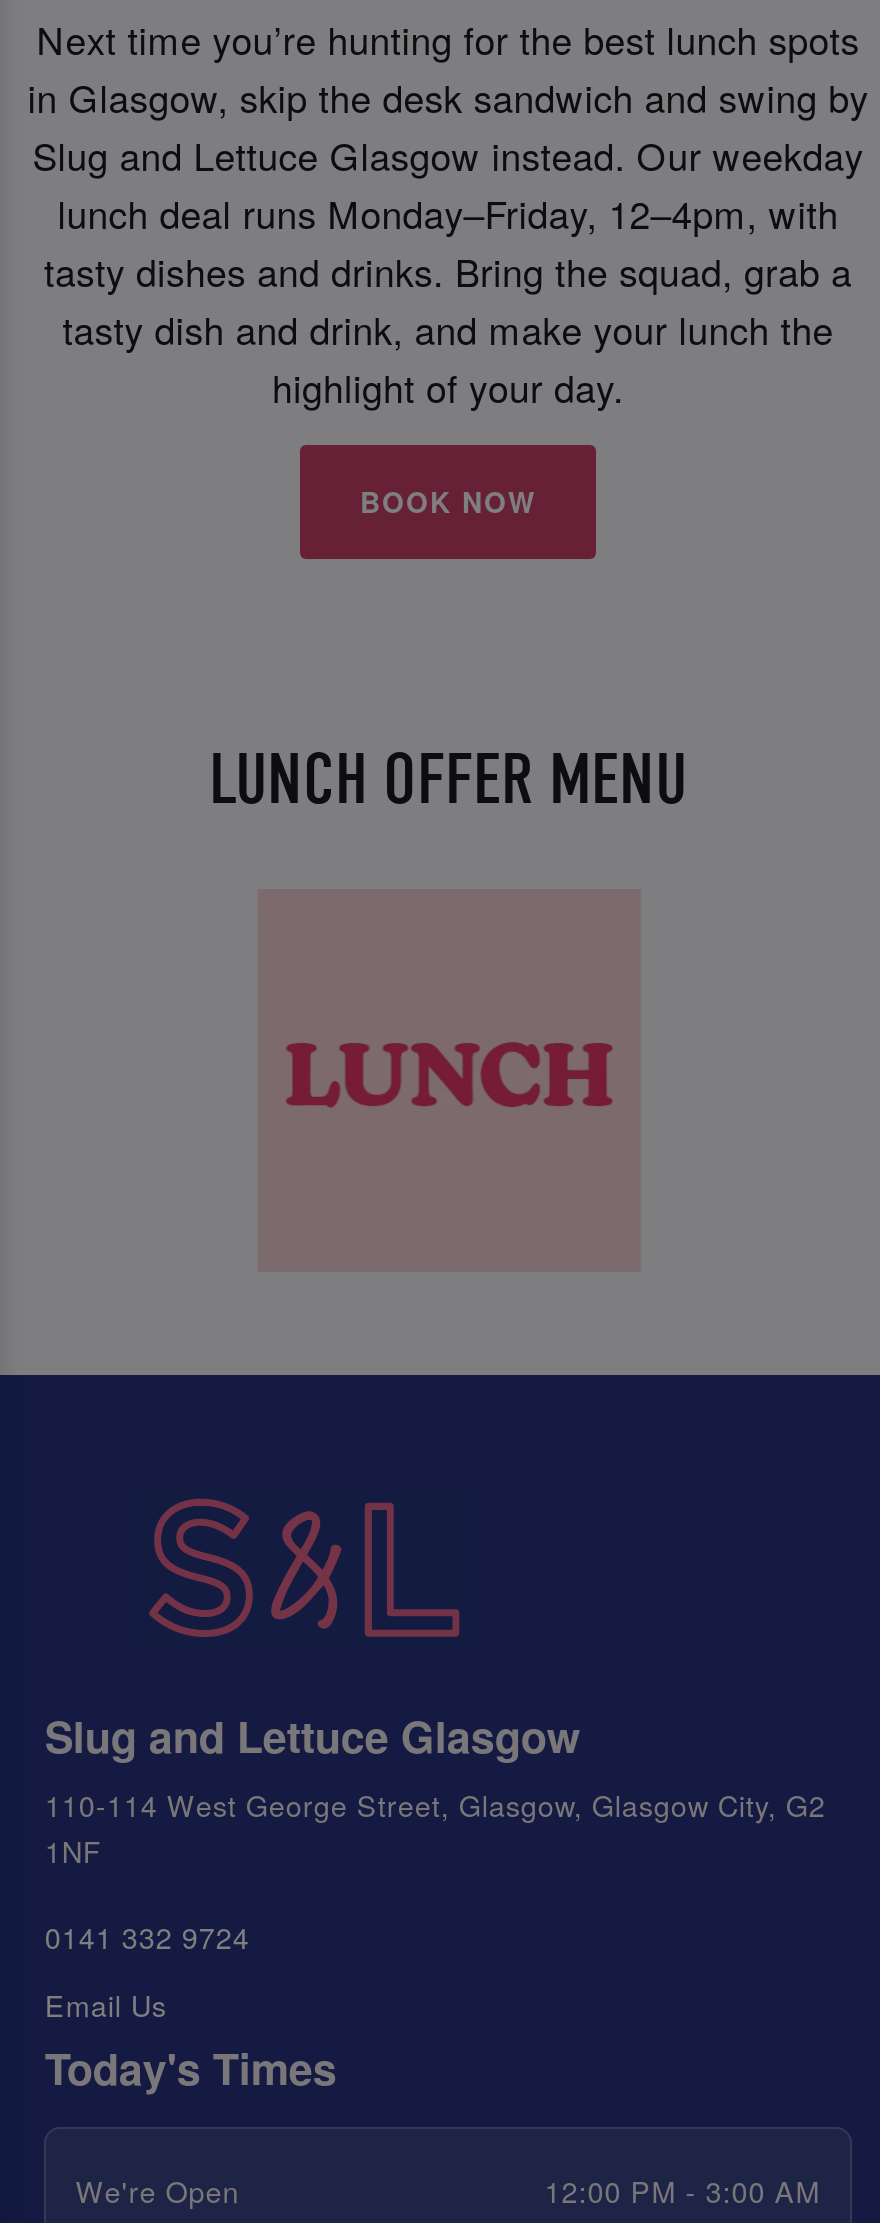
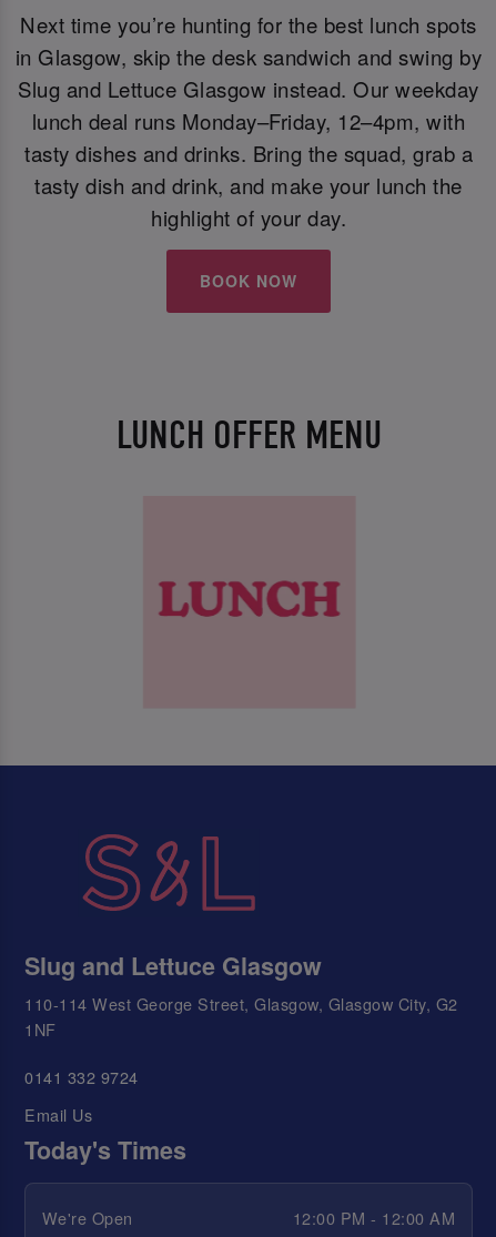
[544,2170,820,2212] 12:00 PM - 3:00 AM -> [293,1206,455,1230] 12:00 PM - 12:00 AM

